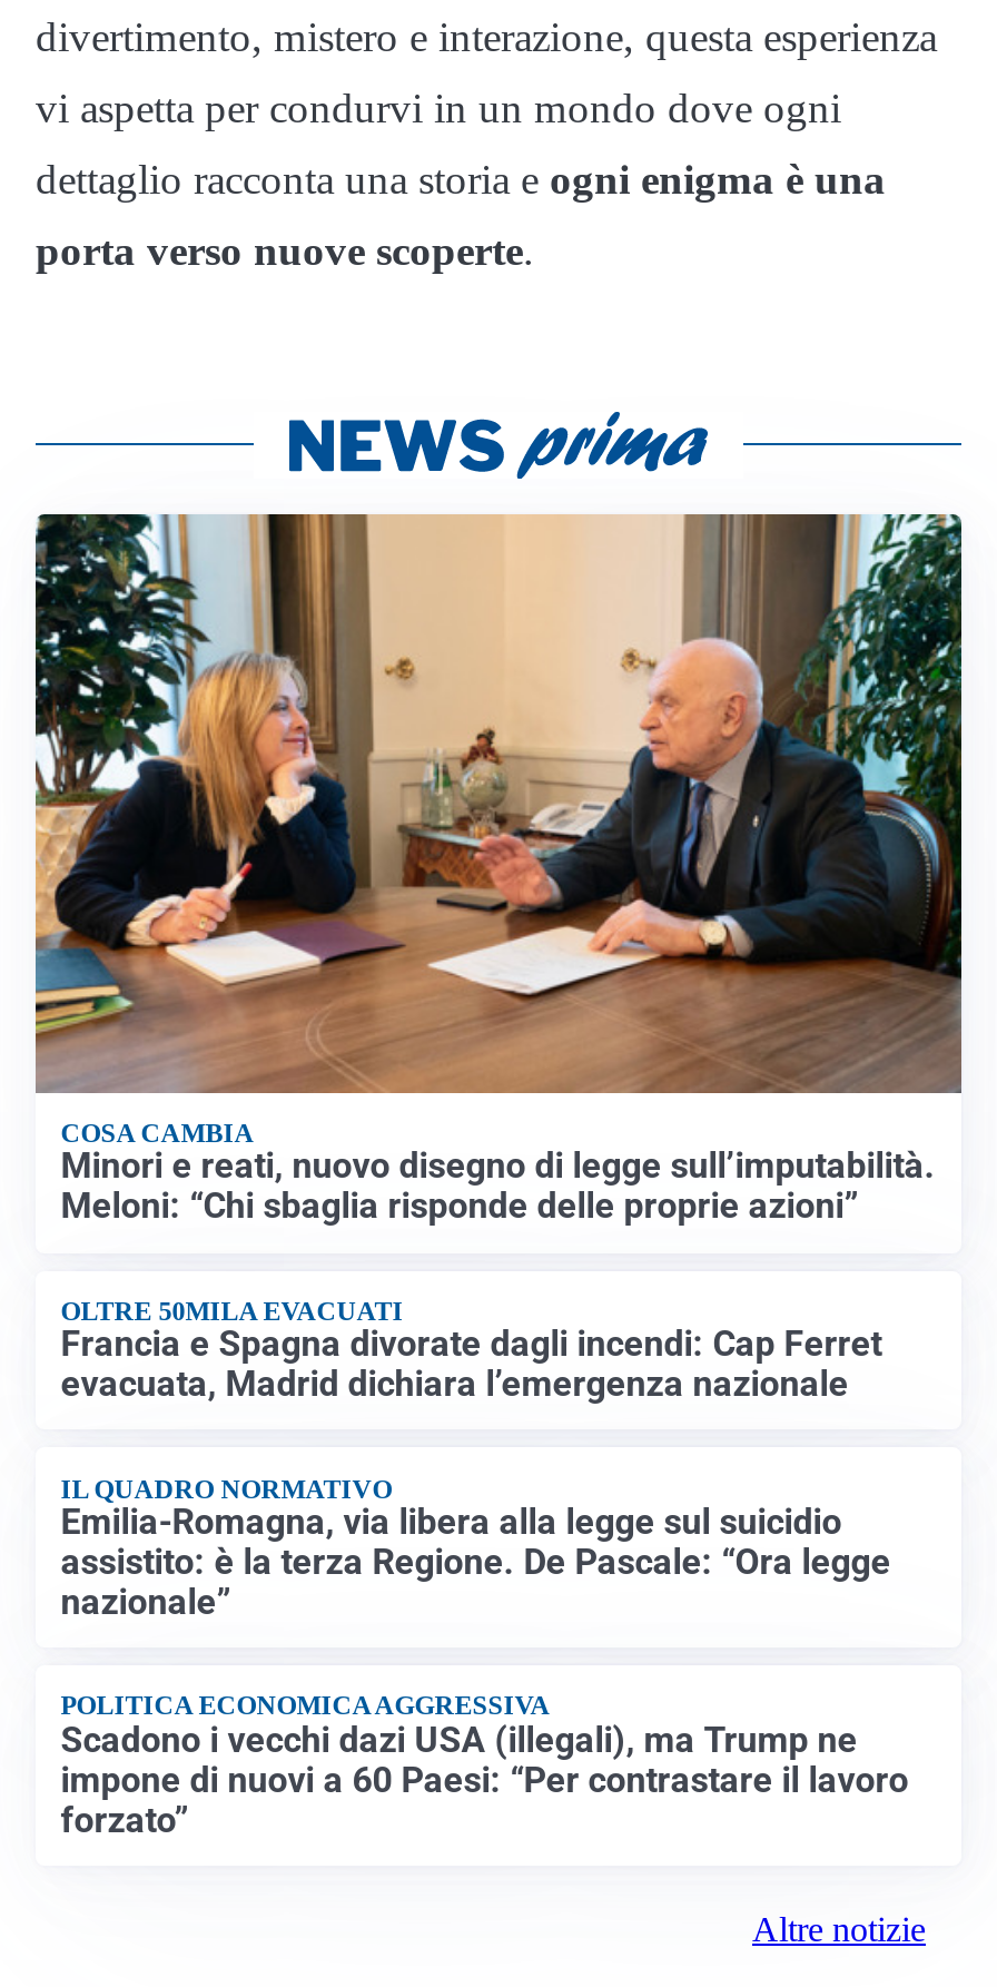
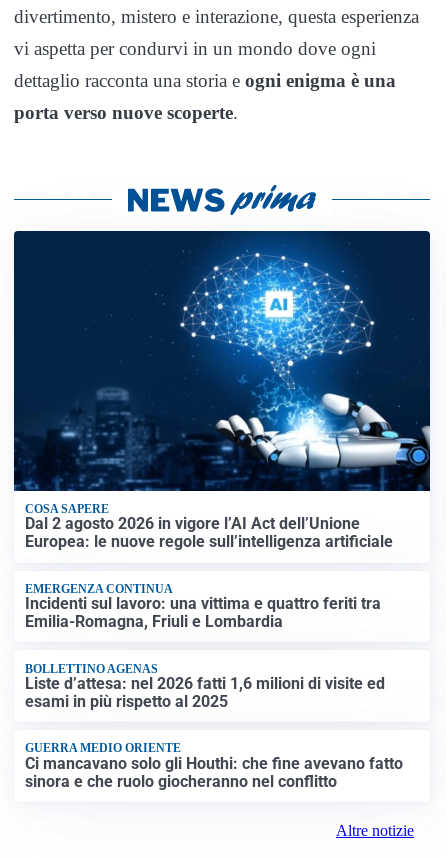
[33,512,964,1228] [image] | COSA CAMBIA | Minori e reati, nuovo disegno di legge sull’imputabilità. | Meloni: “Chi sbaglia risponde delle proprie azioni” -> [13,230,431,551] [image] | COSA SAPERE | Dal 2 agosto 2026 in vigore l’AI Act dell’Unione | Europea: le nuove regole sull’intelligenza artificiale
[61,1296,882,1405] OLTRE 50MILA EVACUATI | Francia e Spagna divorate dagli incendi: Cap Ferret | evacuata, Madrid dichiara l’emergenza nazionale -> [25,582,381,631] EMERGENZA CONTINUA | Incidenti sul lavoro: una vittima e quattro feriti tra | Emilia-Romagna, Friuli e Lombardia
[61,1473,891,1623] IL QUADRO NORMATIVO | Emilia-Romagna, via libera alla legge sul suicidio | assistito: è la terza Regione. De Pascale: “Ora legge | nazionale” -> [25,662,385,711] BOLLETTINO AGENAS | Liste d’attesa: nel 2026 fatti 1,6 milioni di visite ed | esami in più rispetto al 2025
[61,1691,908,1841] POLITICA ECONOMICA AGGRESSIVA | Scadono i vecchi dazi USA (illegali), ma Trump ne | impone di nuovi a 60 Paesi: “Per contrastare il lavoro | forzato” -> [25,741,403,791] GUERRA MEDIO ORIENTE | Ci mancavano solo gli Houthi: che fine avevano fatto | sinora e che ruolo giocheranno nel conflitto

